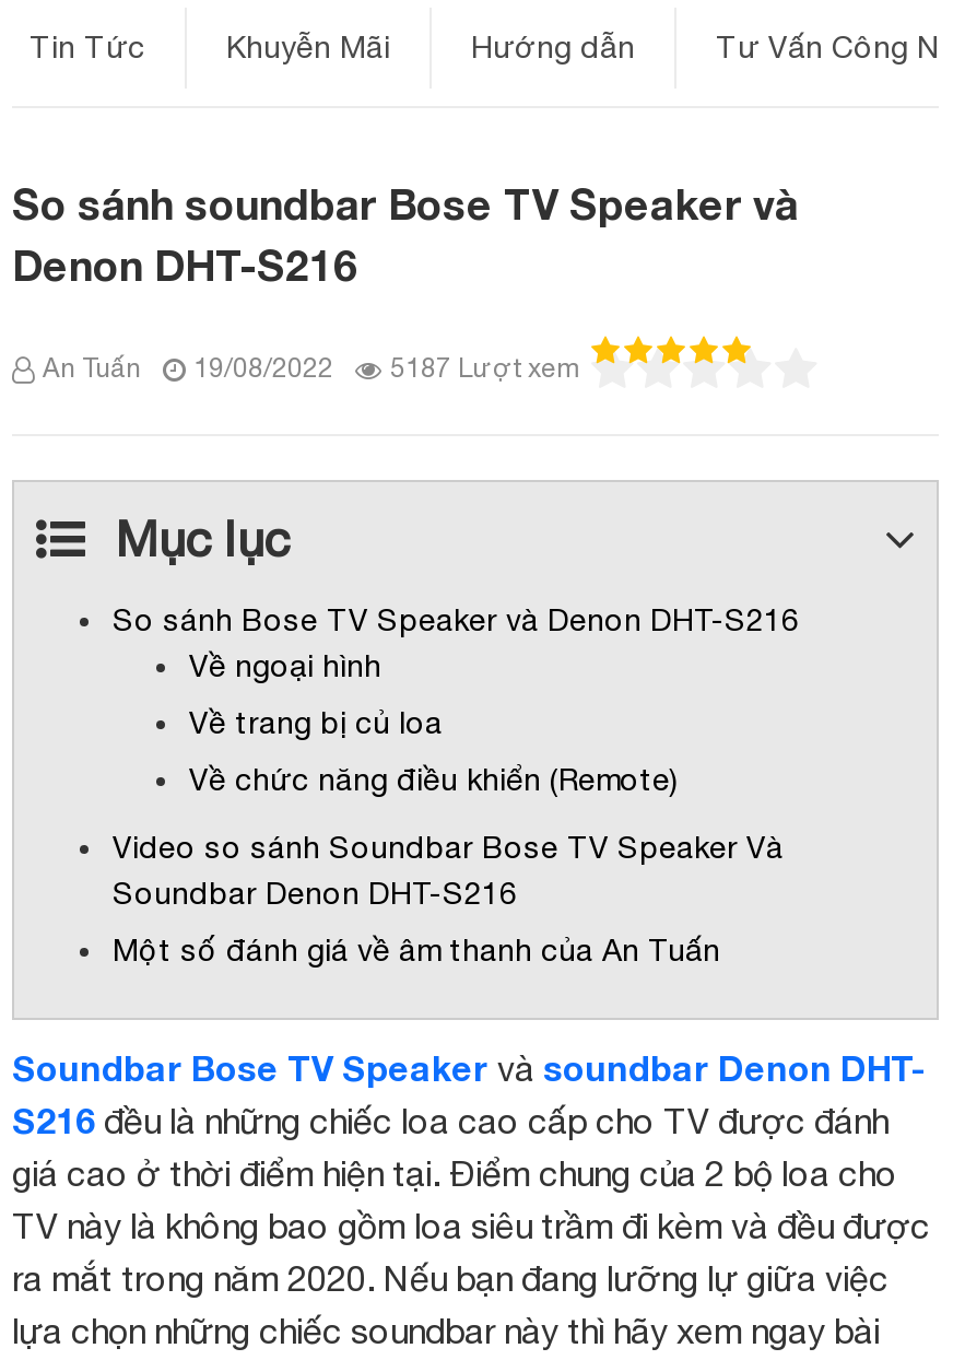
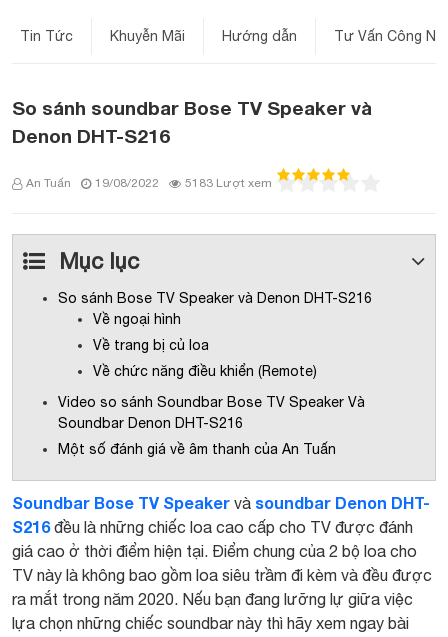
[43,353,580,384] An Tuấn 19/08/2022 5187 Lượt xem -> [26,176,272,190] An Tuấn 19/08/2022 5183 Lượt xem

